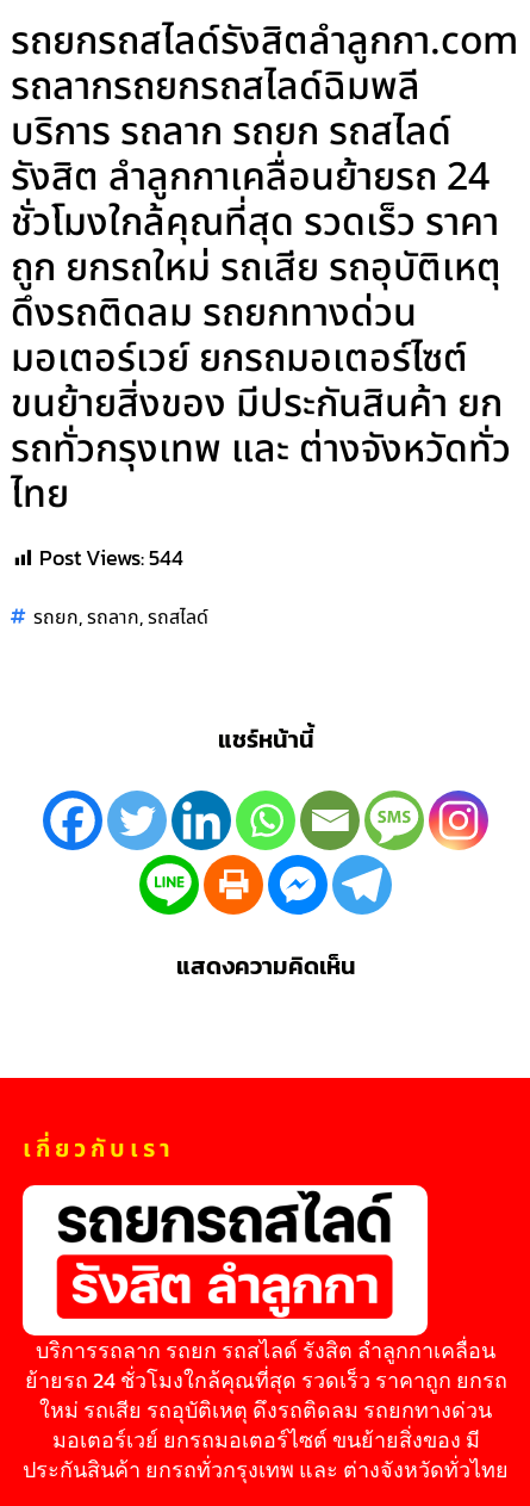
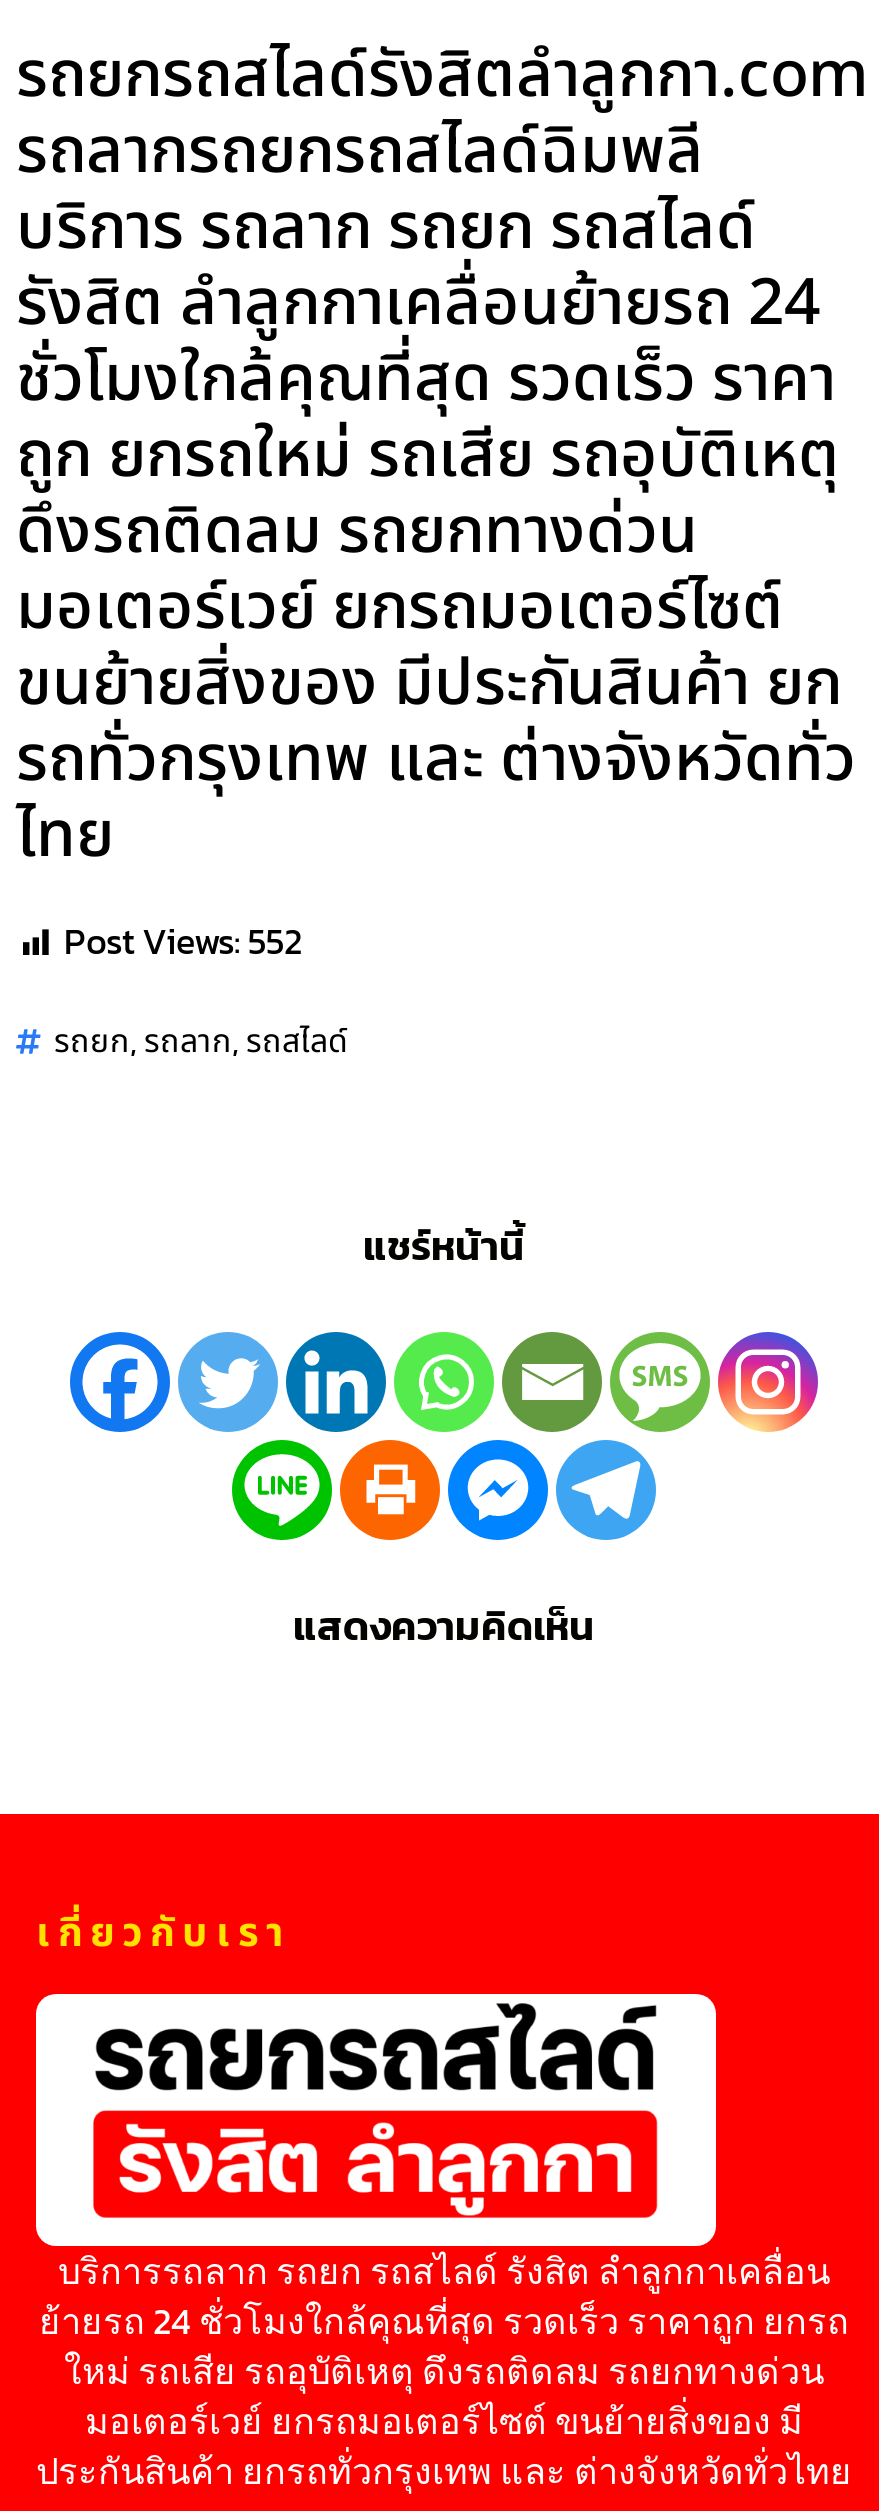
[39,541,183,573] Post Views: 544 -> [64,914,302,968] Post Views: 552

